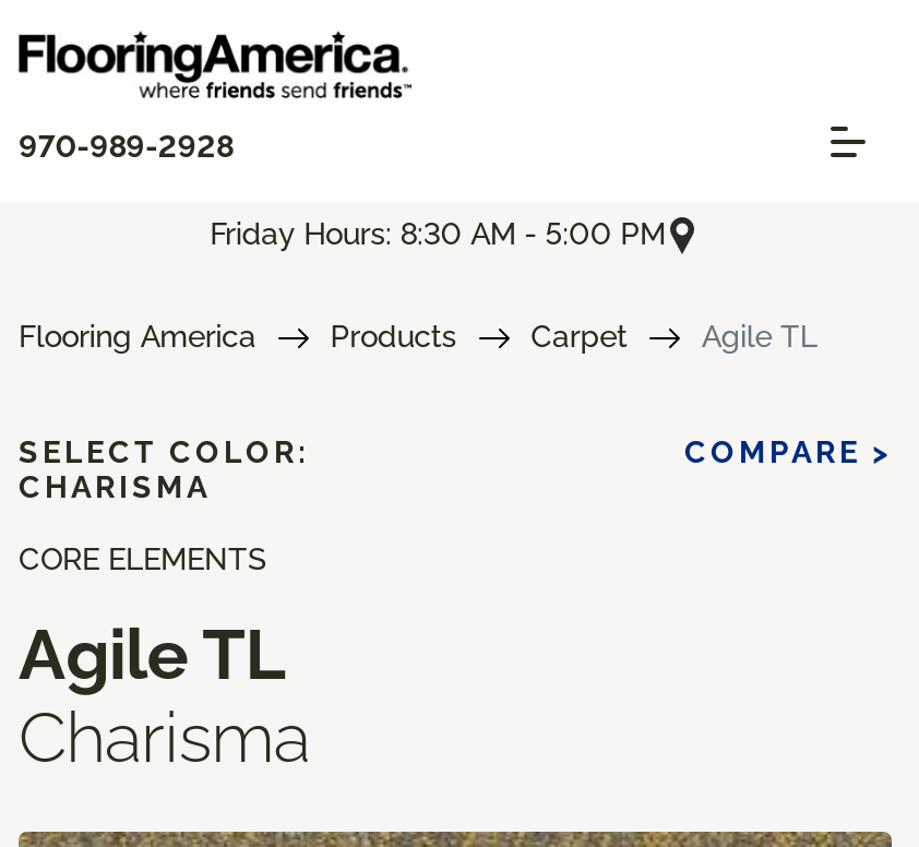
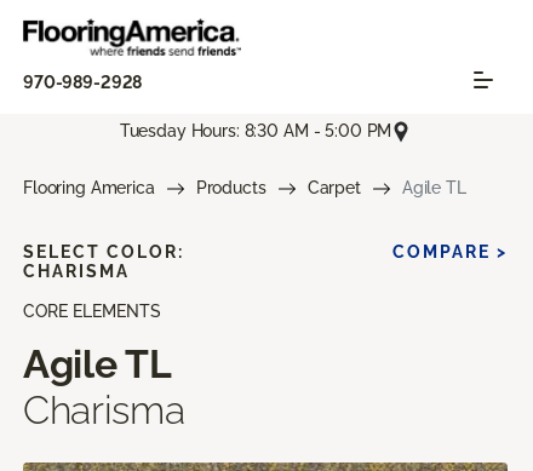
[210,216,665,251] Friday Hours: 8:30 AM - 5:00 PM -> [120,121,392,140] Tuesday Hours: 8:30 AM - 5:00 PM

